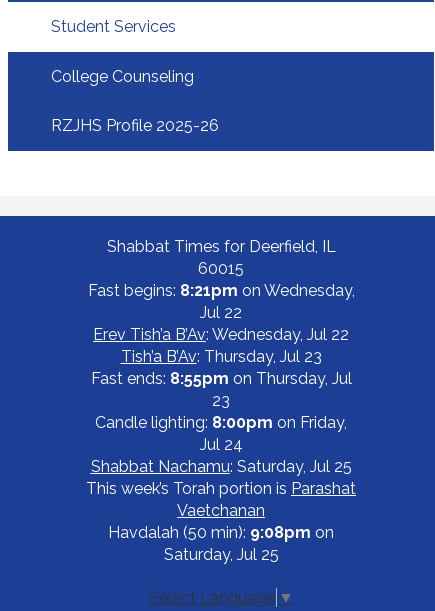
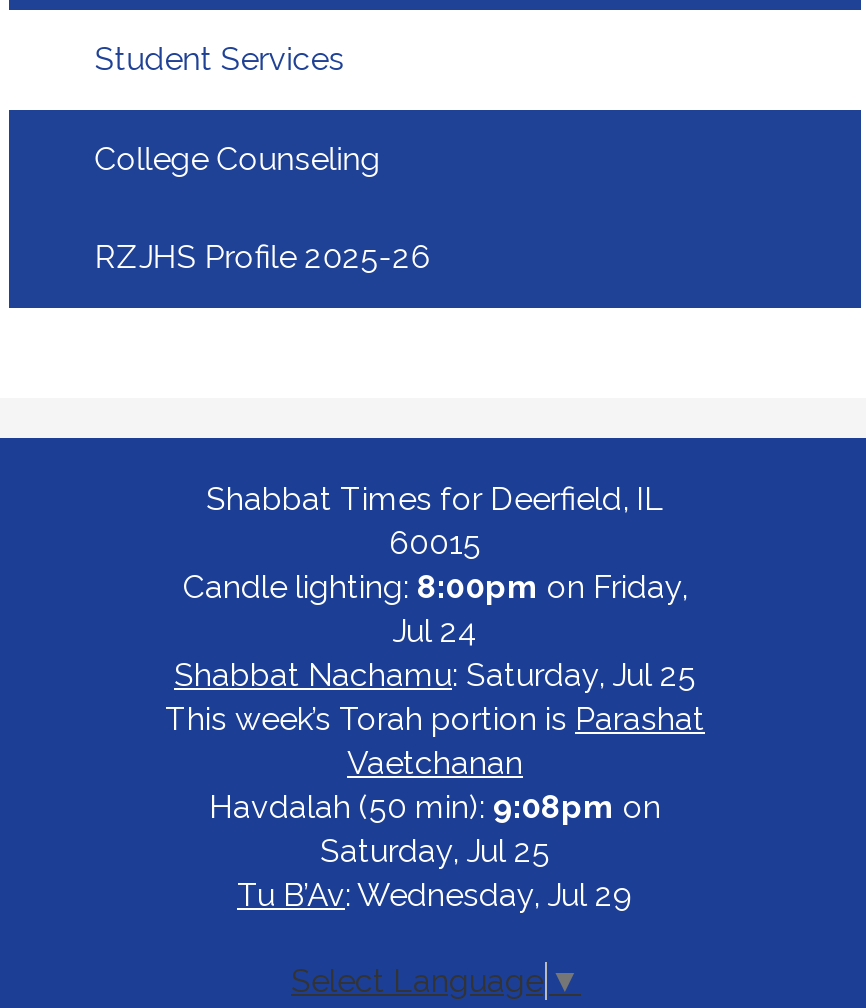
[87,281,354,410] Fast begins: 8:21pm on Wednesday, | Jul 22 | Erev Tish’a B’Av: Wednesday, Jul 22 | Tish’a B’Av: Thursday, Jul 23 | Fast ends: 8:55pm on Thursday, Jul | 23 -> none
moved [86,413,356,564] -> [165,568,705,870]: Candle lighting: 8:00pm on Friday, | Jul 24 | Shabbat Nachamu: Saturday, Jul 25 | This week’s Torah portion is Parashat | Vaetchanan | Havdalah (50 min): 9:08pm on | Saturday, Jul 25
none -> [237,876,633,914] Tu B’Av: Wednesday, Jul 29

